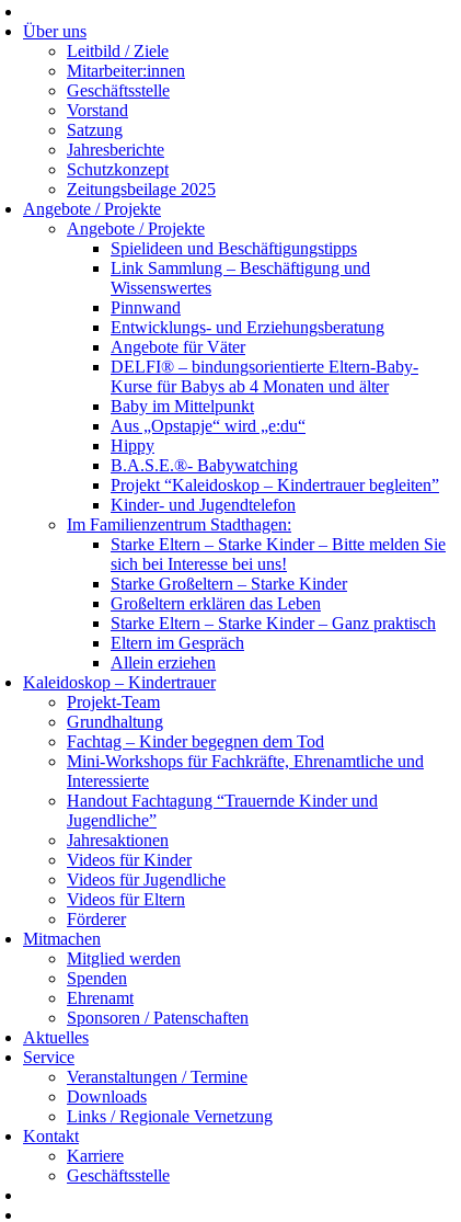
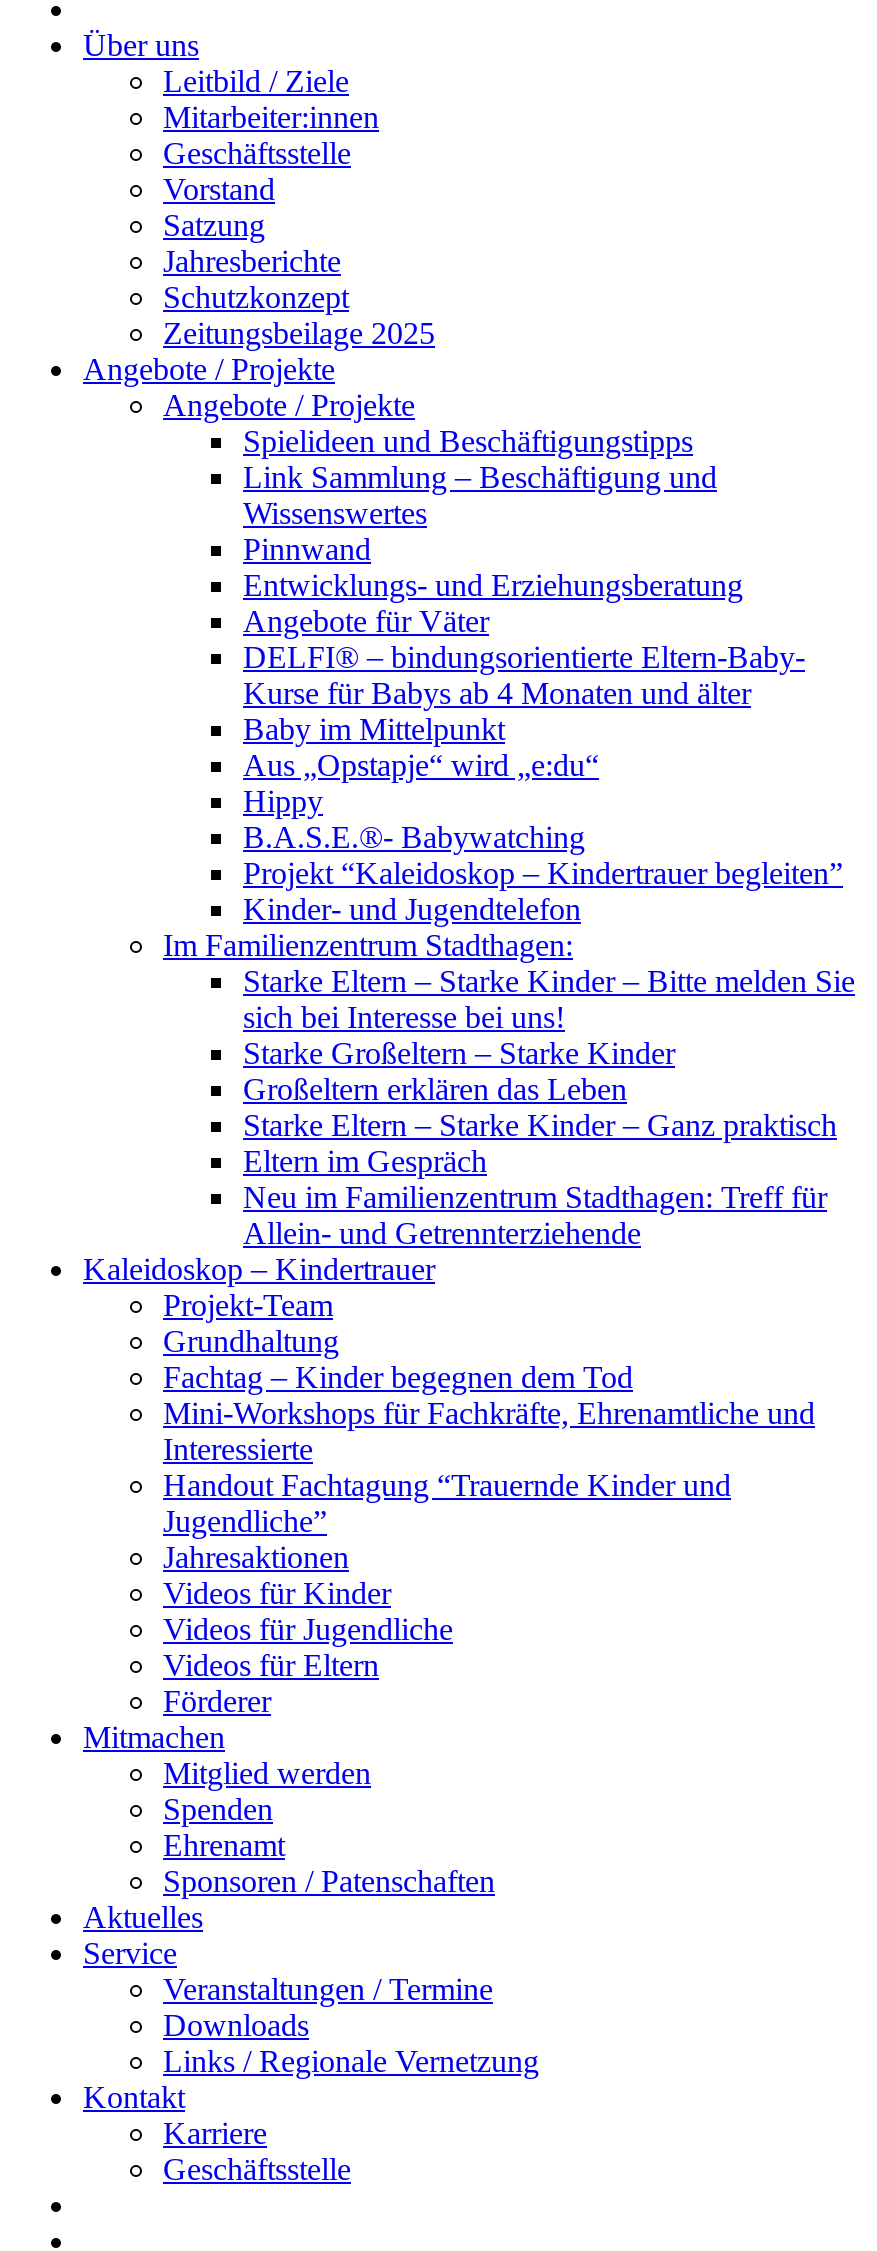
[111,653,216,672] Allein erziehen -> [243,1180,827,1250] Neu im Familienzentrum Stadthagen: Treff für | Allein- und Getrennterziehende

